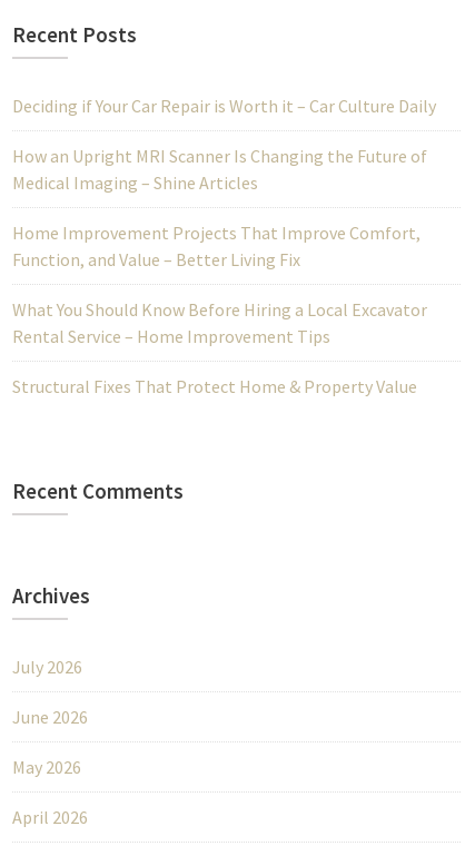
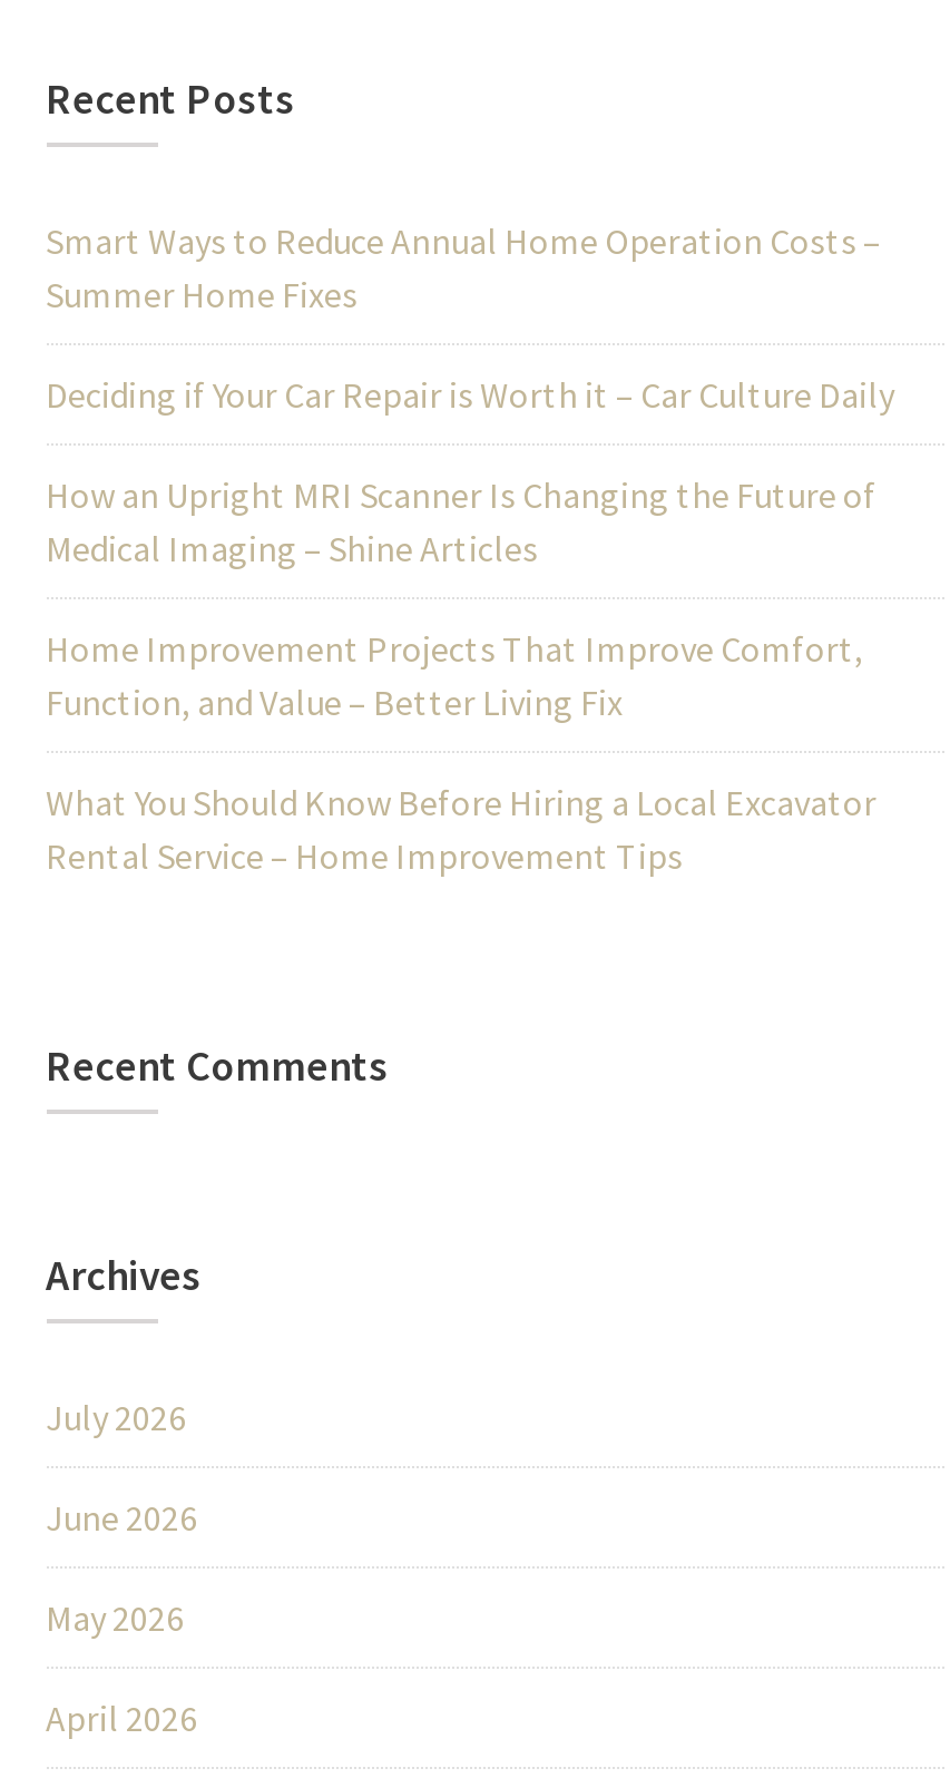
none -> [46,219,881,317] Smart Ways to Reduce Annual Home Operation Costs – | Summer Home Fixes
moved [12,95,436,347] -> [46,372,894,878]: Deciding if Your Car Repair is Worth it – Car Culture Daily | How an Upright MRI Scanner Is Changing the Future of | Medical Imaging – Shine Articles | Home Improvement Projects That Improve Comfort, | Function, and Value – Better Living Fix | What You Should Know Before Hiring a Local Excavator | Rental Service – Home Improvement Tips
[12,375,417,398] Structural Fixes That Protect Home & Property Value -> none

